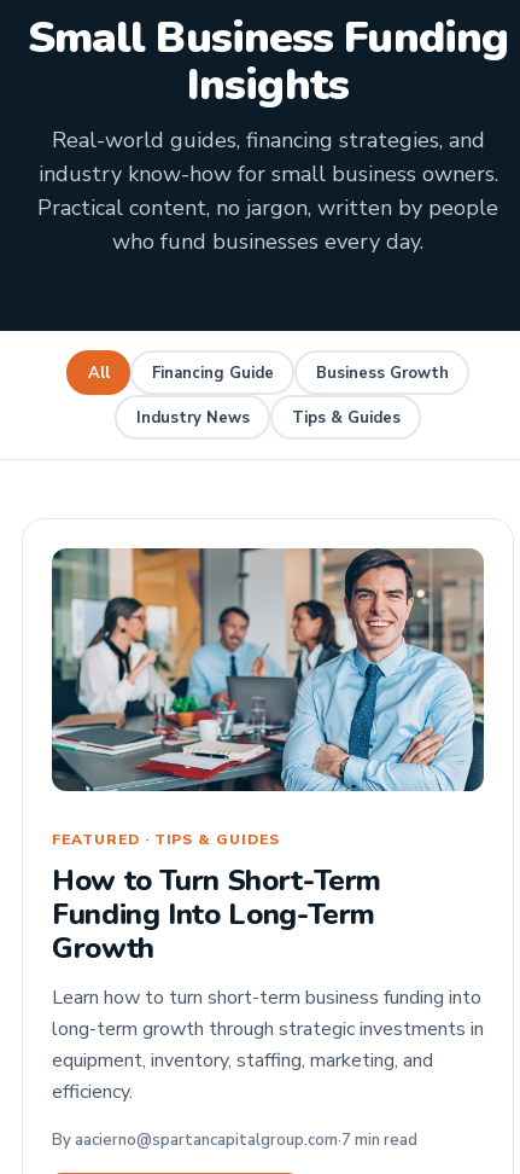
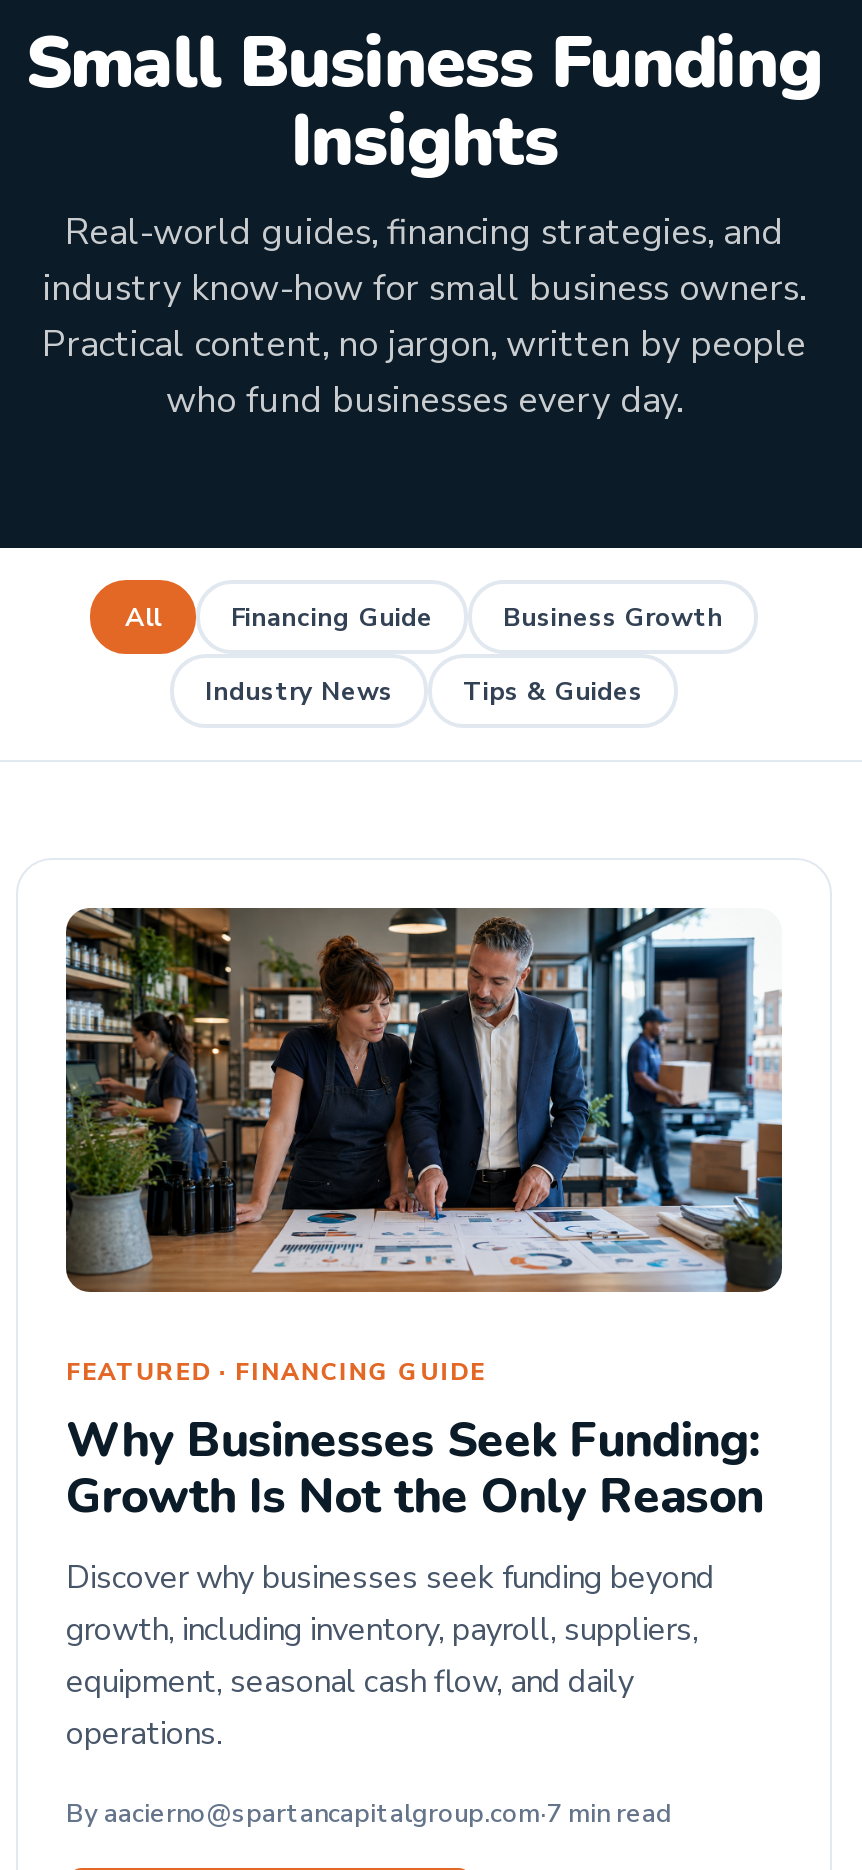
[52,547,485,1106] [image] | FEATURED · TIPS & GUIDES | How to Turn Short-Term | Funding Into Long-Term | Growth | Learn how to turn short-term business funding into | long-term growth through strategic investments in | equipment, inventory, staffing, marketing, and | efficiency. -> [66,906,782,1756] [image] | FEATURED · FINANCING GUIDE | Why Businesses Seek Funding: | Growth Is Not the Only Reason | Discover why businesses seek funding beyond | growth, including inventory, payroll, suppliers, | equipment, seasonal cash flow, and daily | operations.

